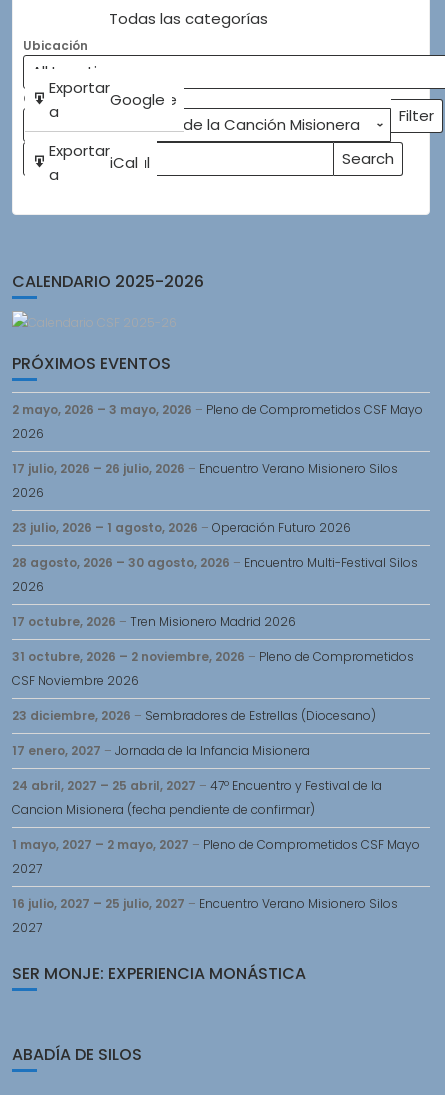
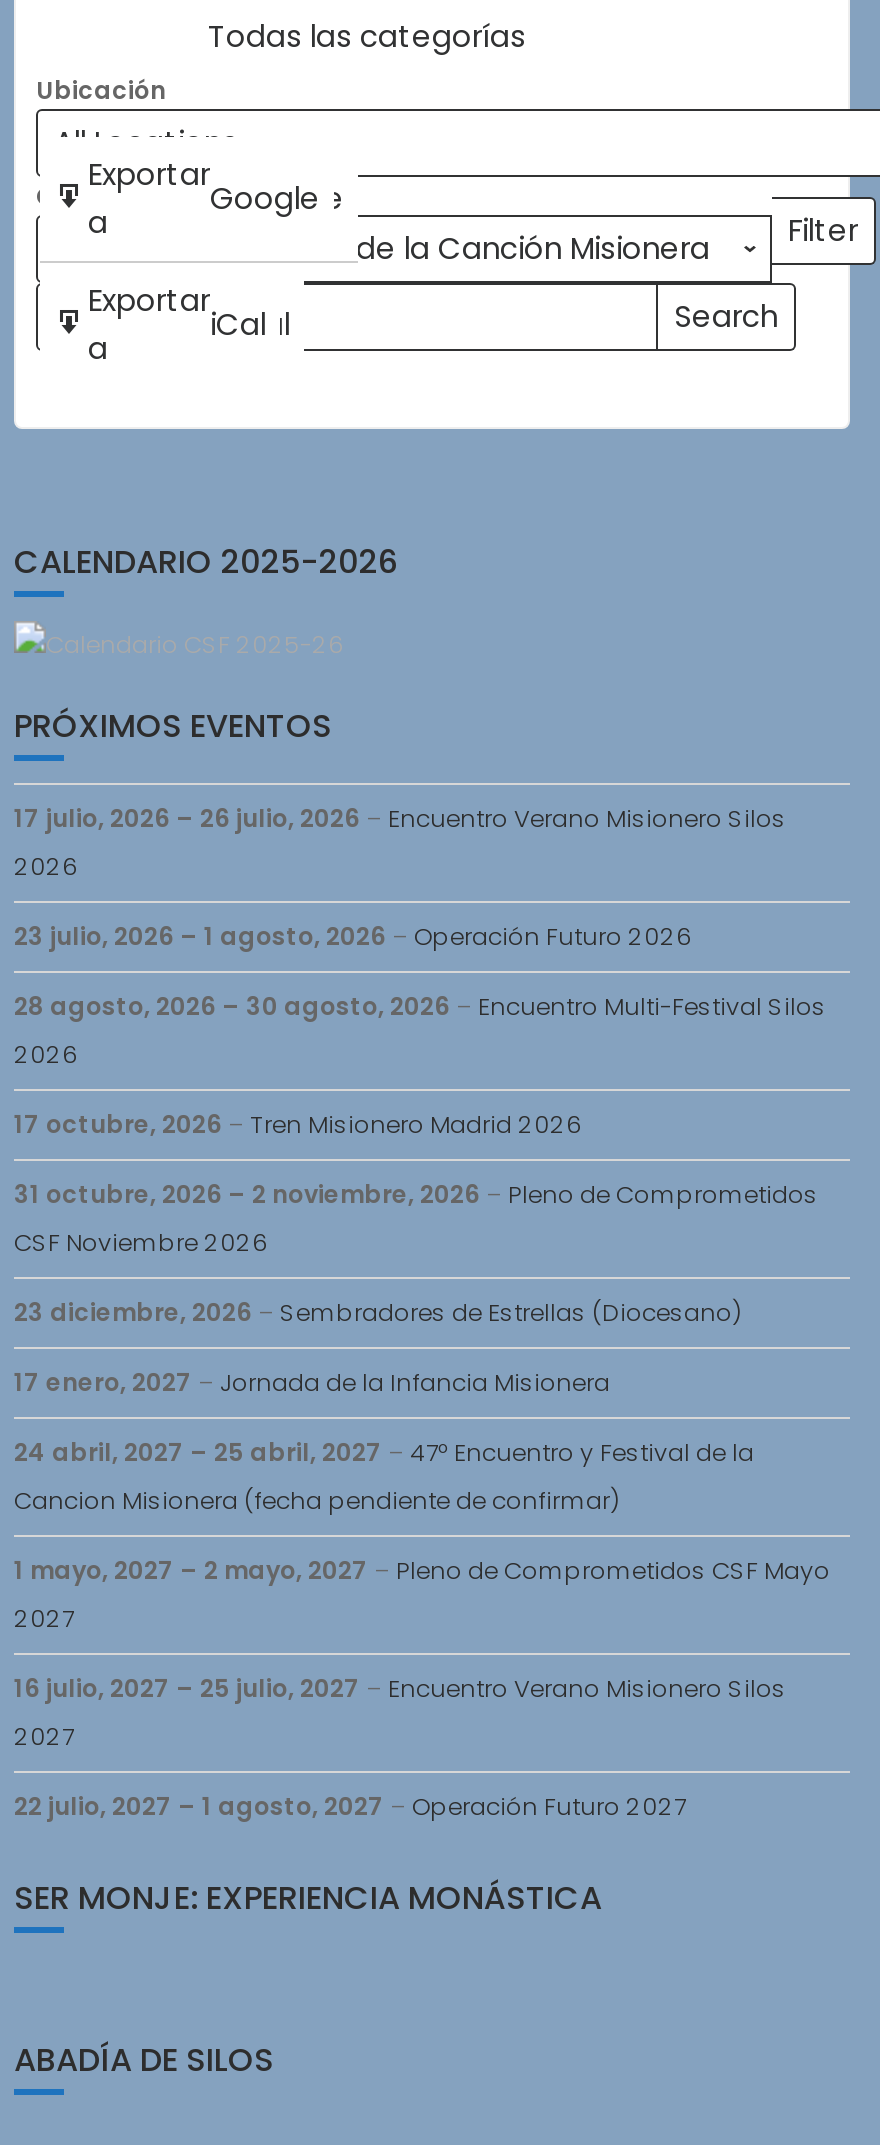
[12,401,423,442] 2 mayo, 2026 – 3 mayo, 2026 – Pleno de Comprometidos CSF Mayo | 2026 -> none
moved [12,460,420,936] -> [14,801,830,1753]: 17 julio, 2026 – 26 julio, 2026 – Encuentro Verano Misionero Silos | 2026 | 23 julio, 2026 – 1 agosto, 2026 – Operación Futuro 2026 | ... | 16 julio, 2027 – 25 julio, 2027 – Encuentro Verano Misionero Silos | 2027
none -> [14,1789,686,1823] 22 julio, 2027 – 1 agosto, 2027 – Operación Futuro 2027

